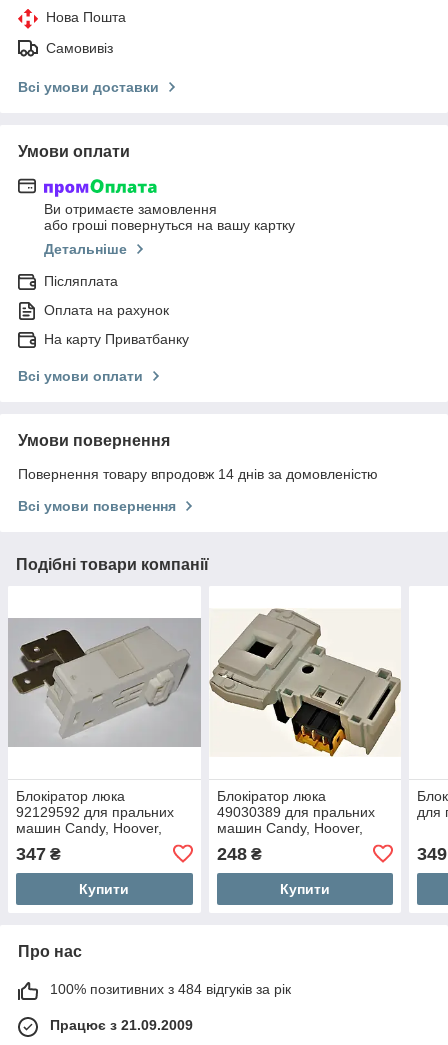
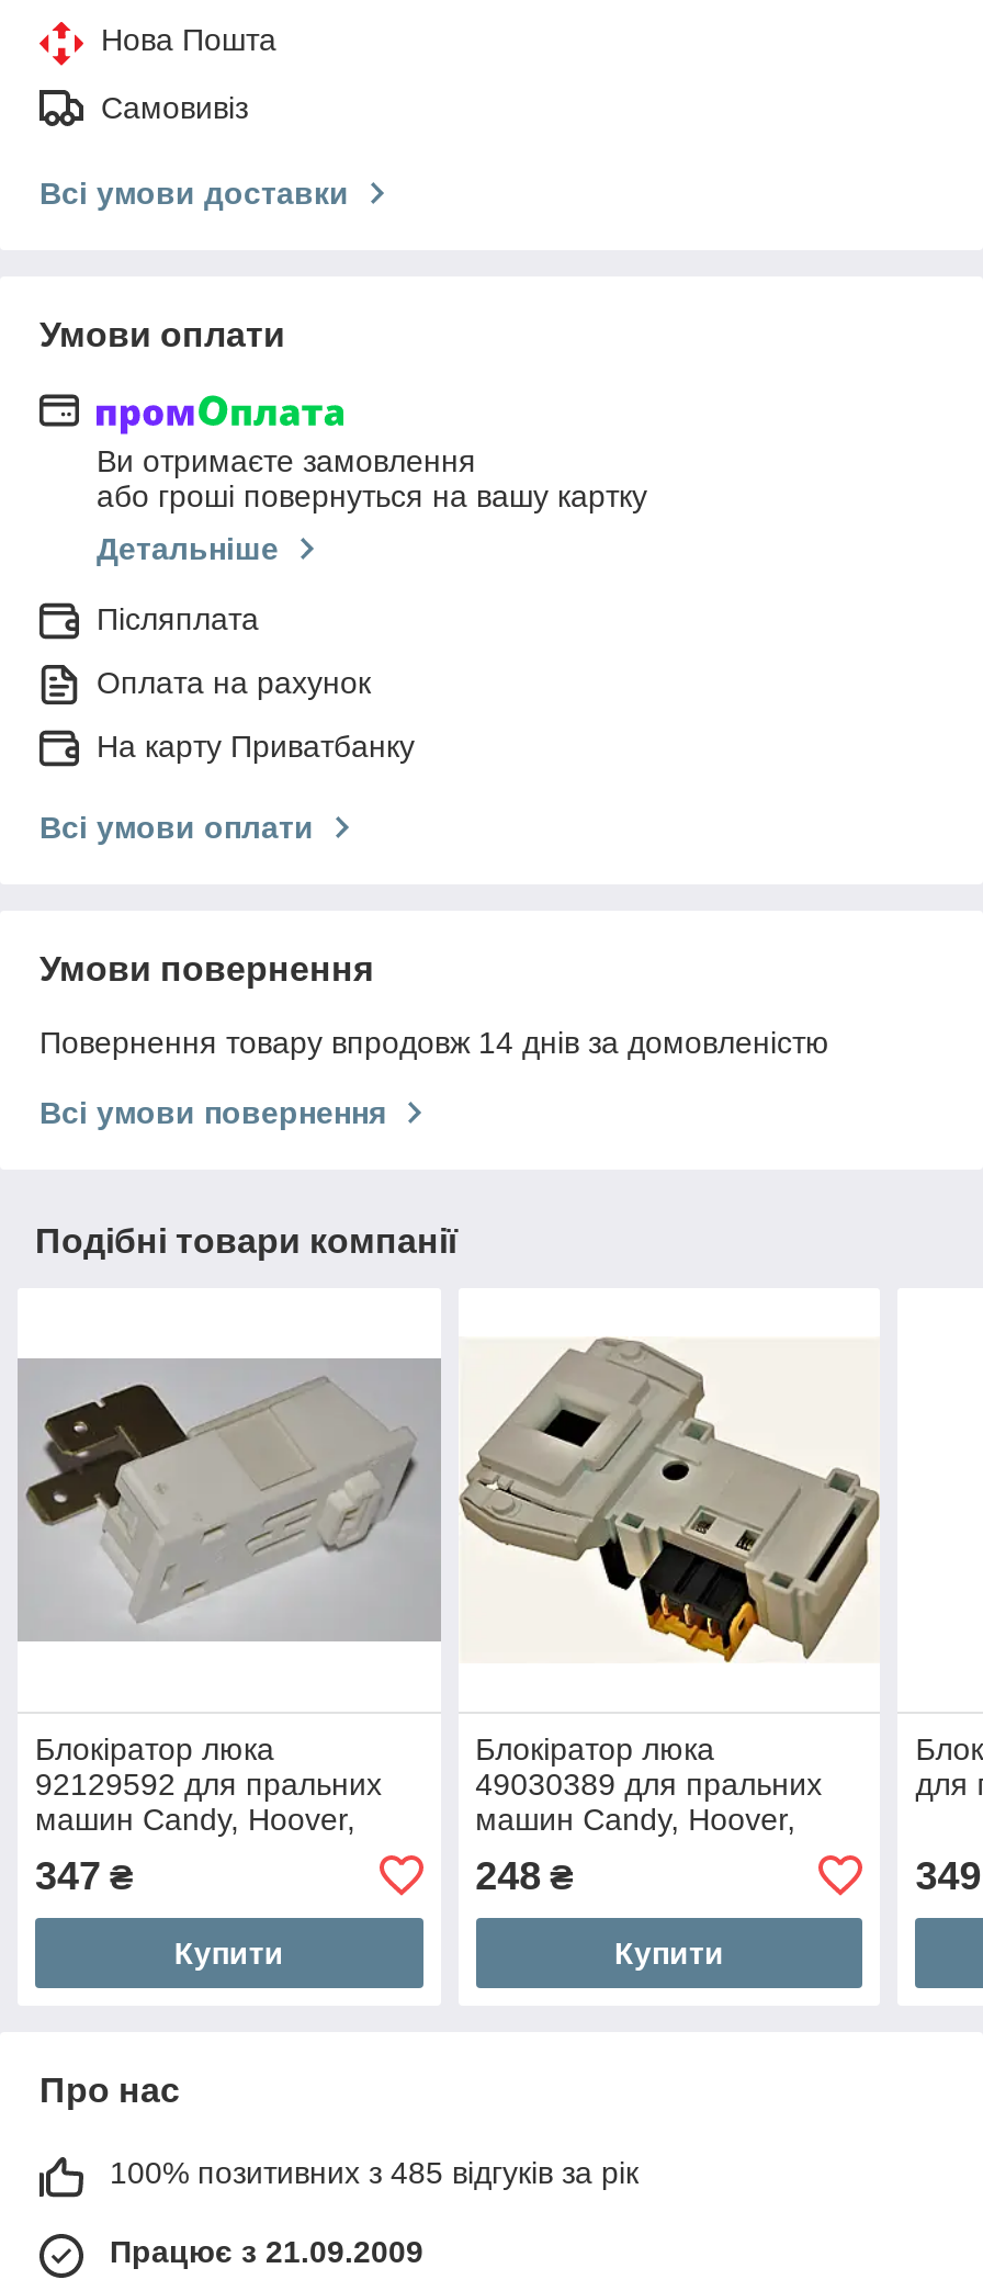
[50,981,291,997] 100% позитивних з 484 відгуків за рік -> [110,2155,639,2190] 100% позитивних з 485 відгуків за рік

